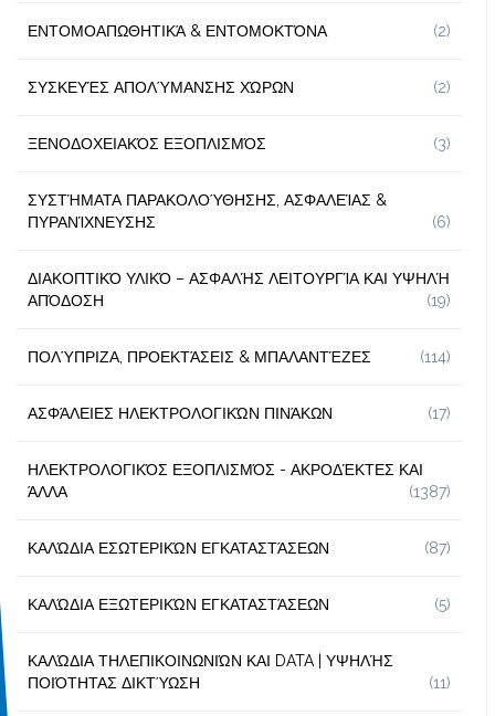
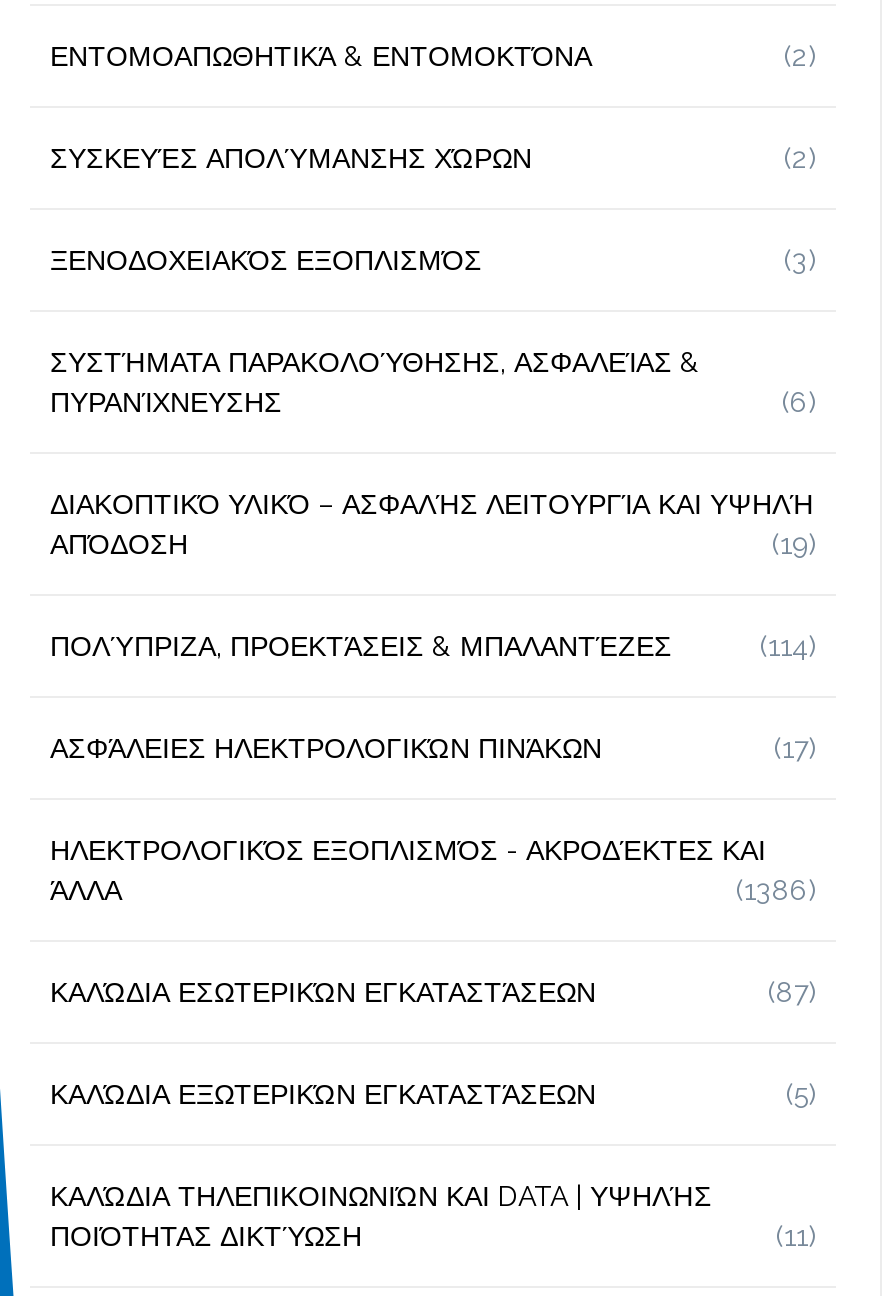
[409,483,451,500] (1387) -> [736,873,816,905] (1386)

